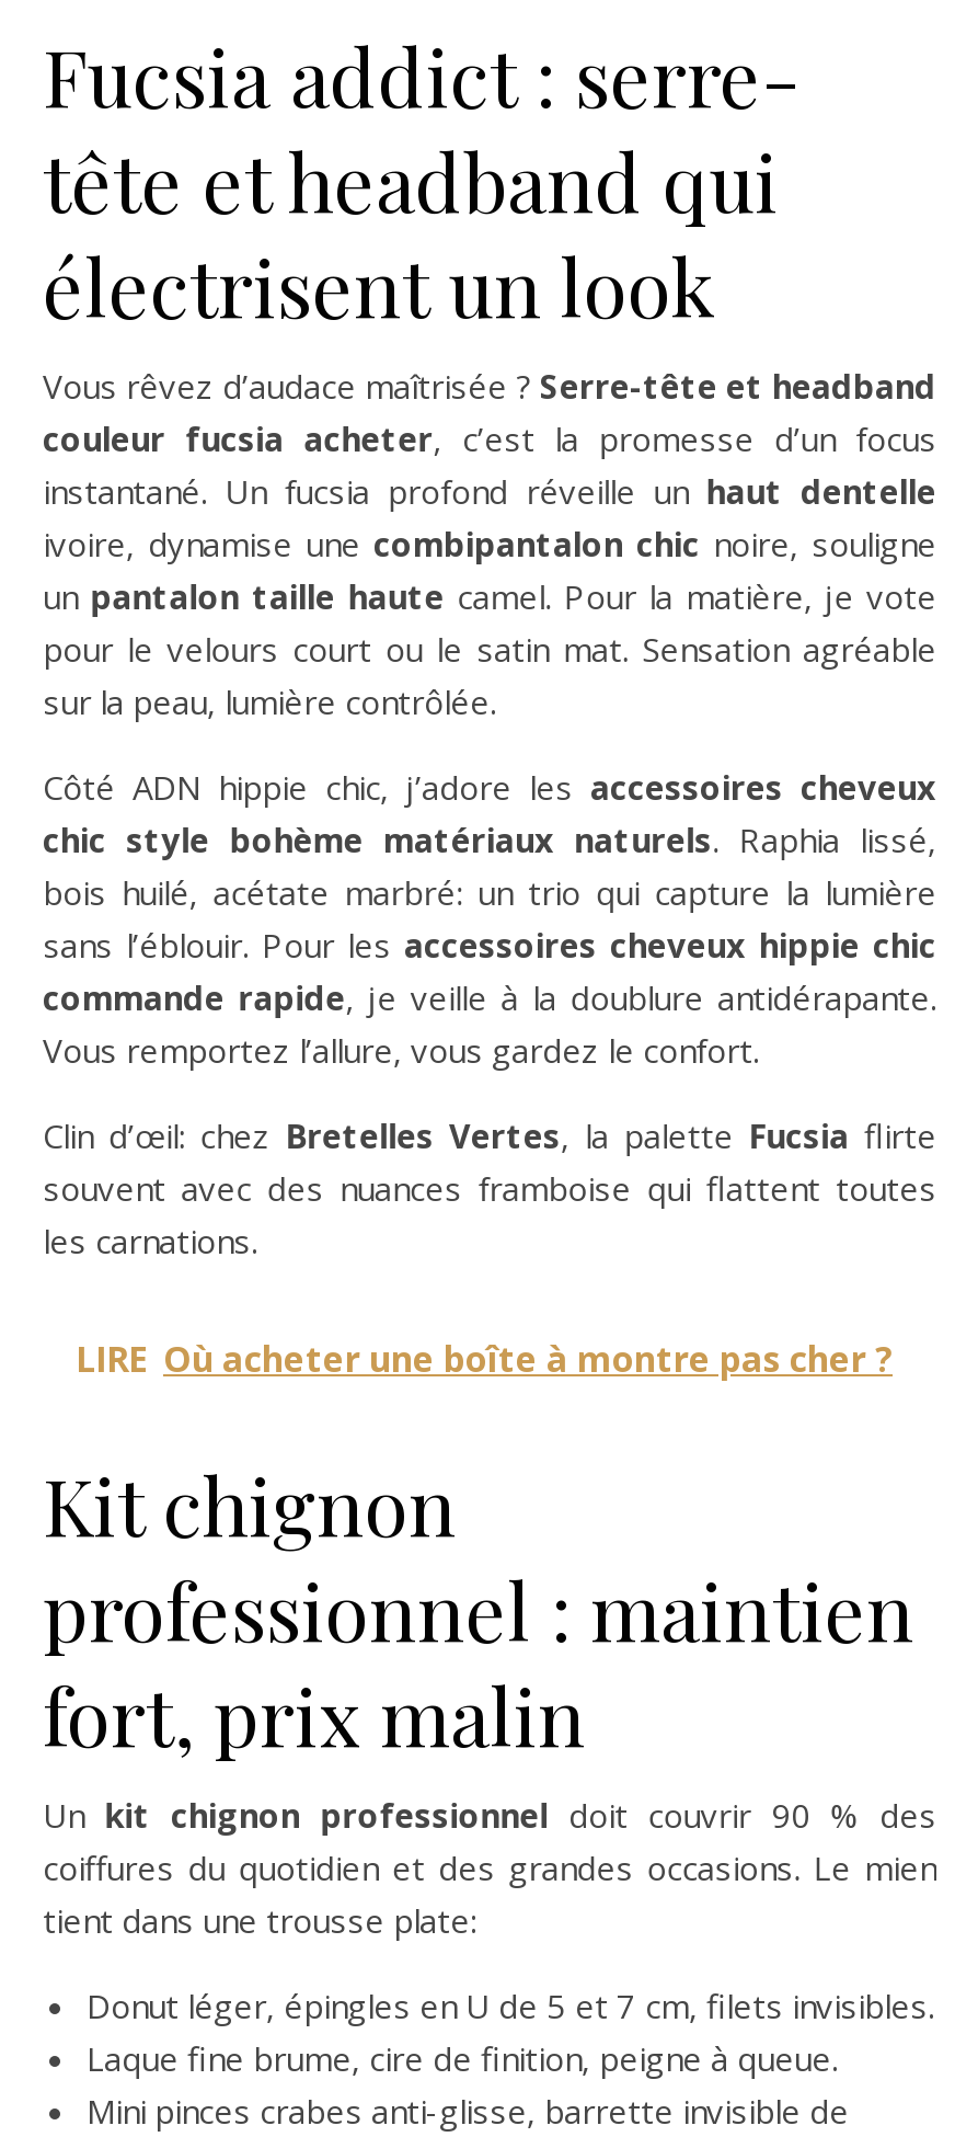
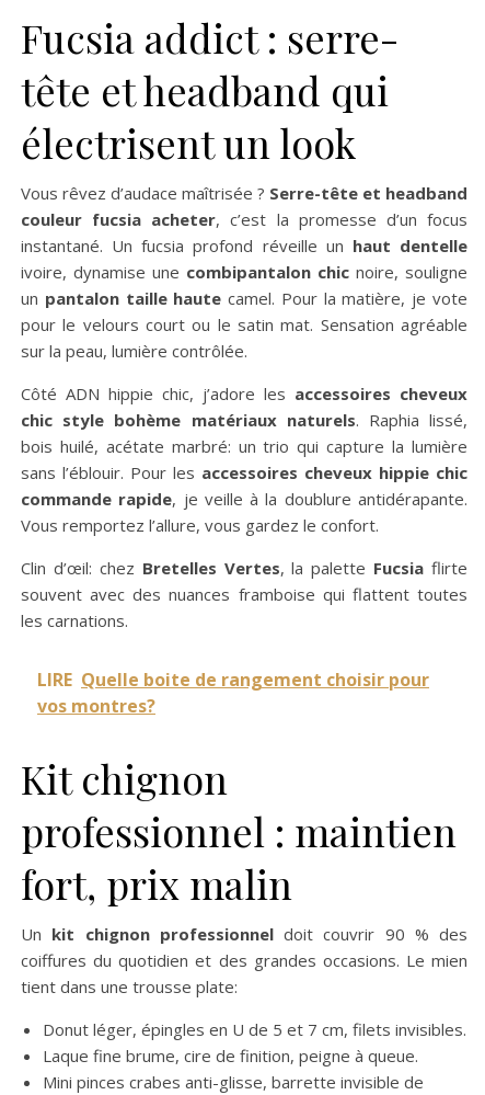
[76,1335,893,1383] LIRE Où acheter une boîte à montre pas cher ? -> [37,668,429,718] LIRE Quelle boite de rangement choisir pour | vos montres?

